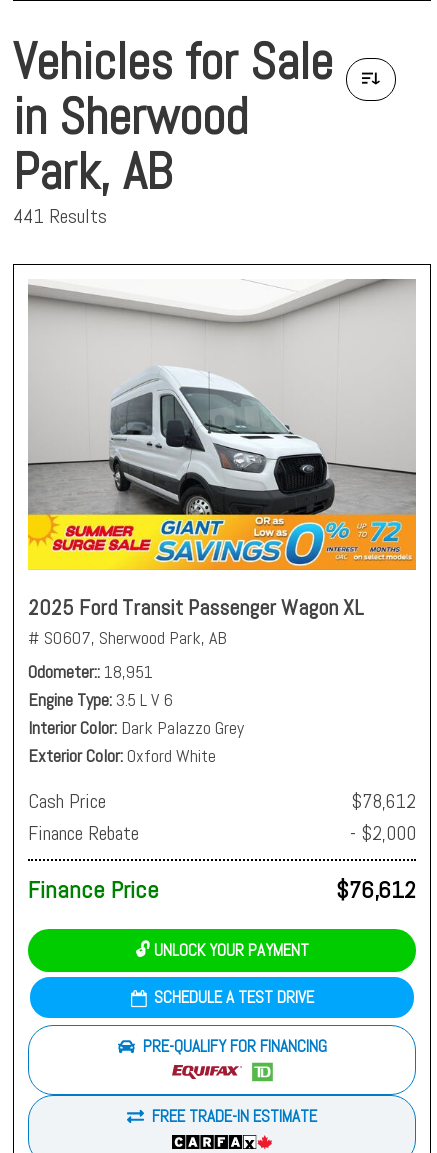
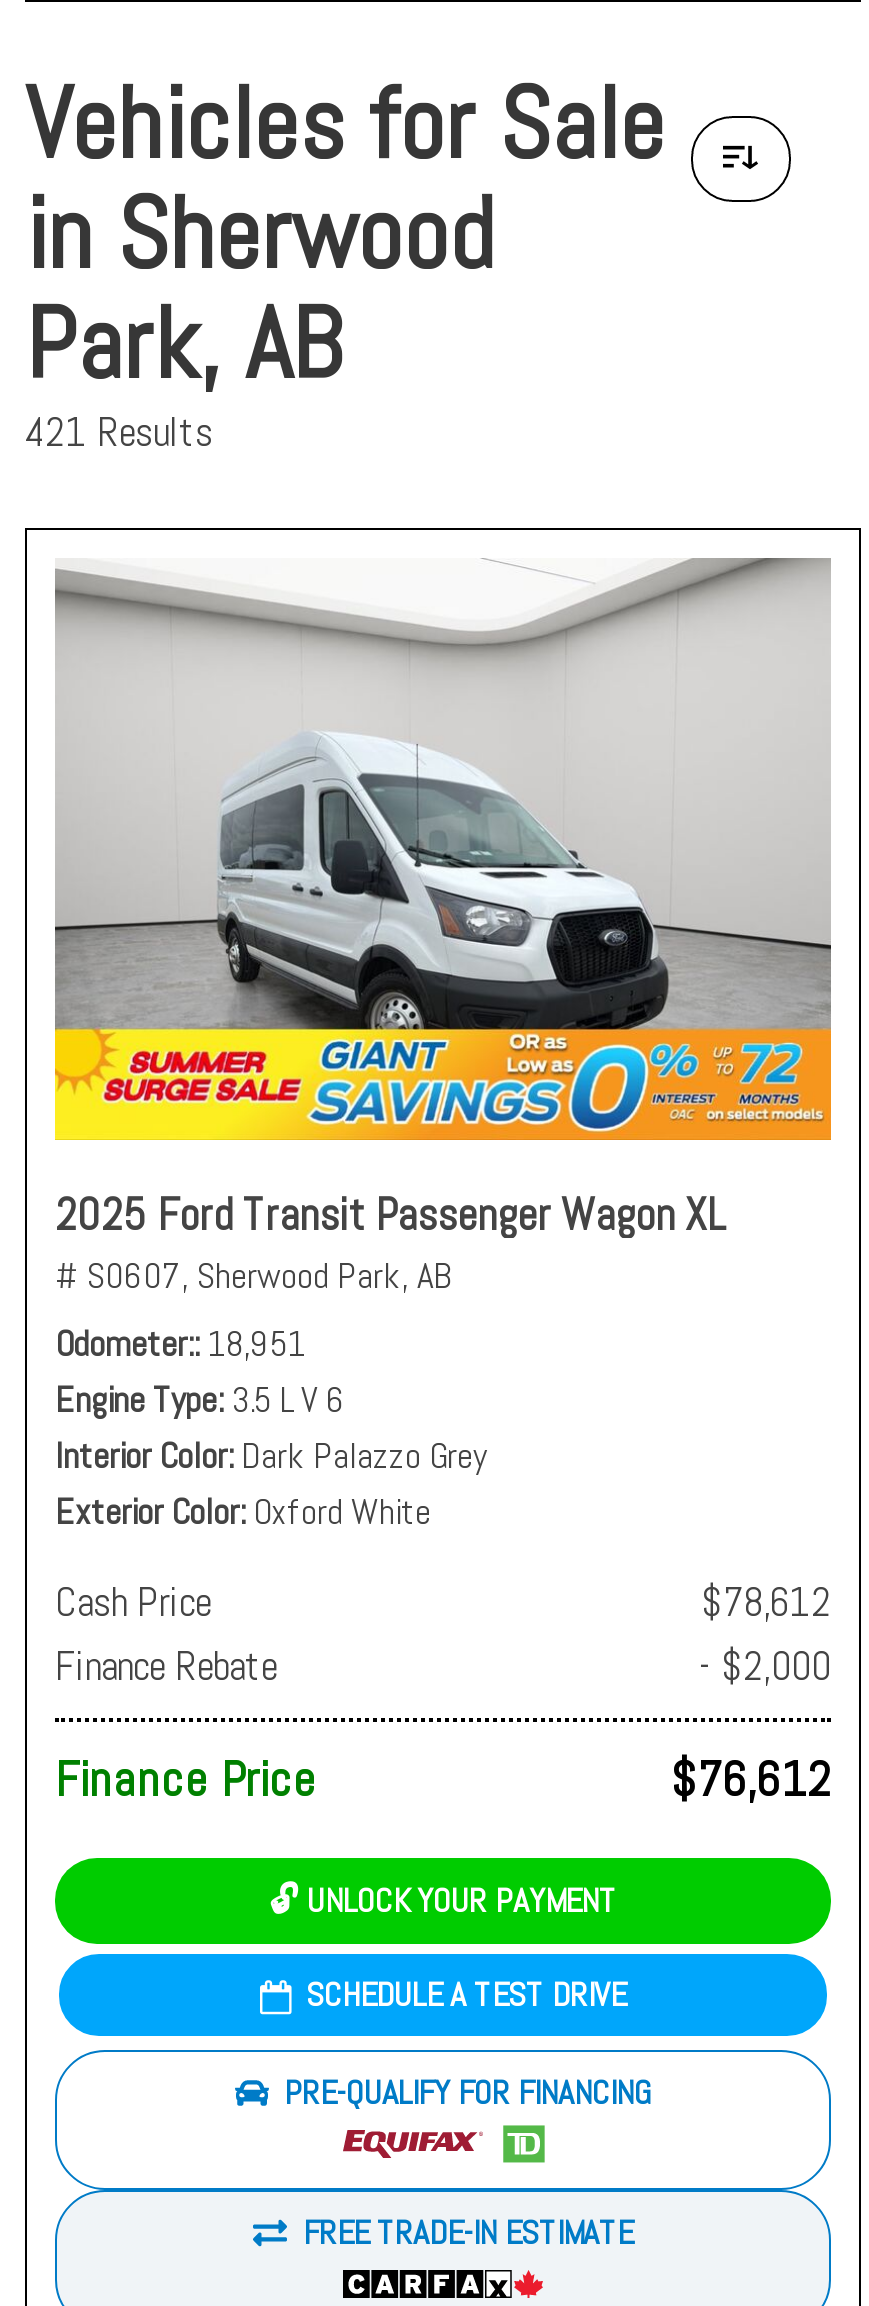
[13,203,107,229] 441 Results -> [25,406,213,458] 421 Results

